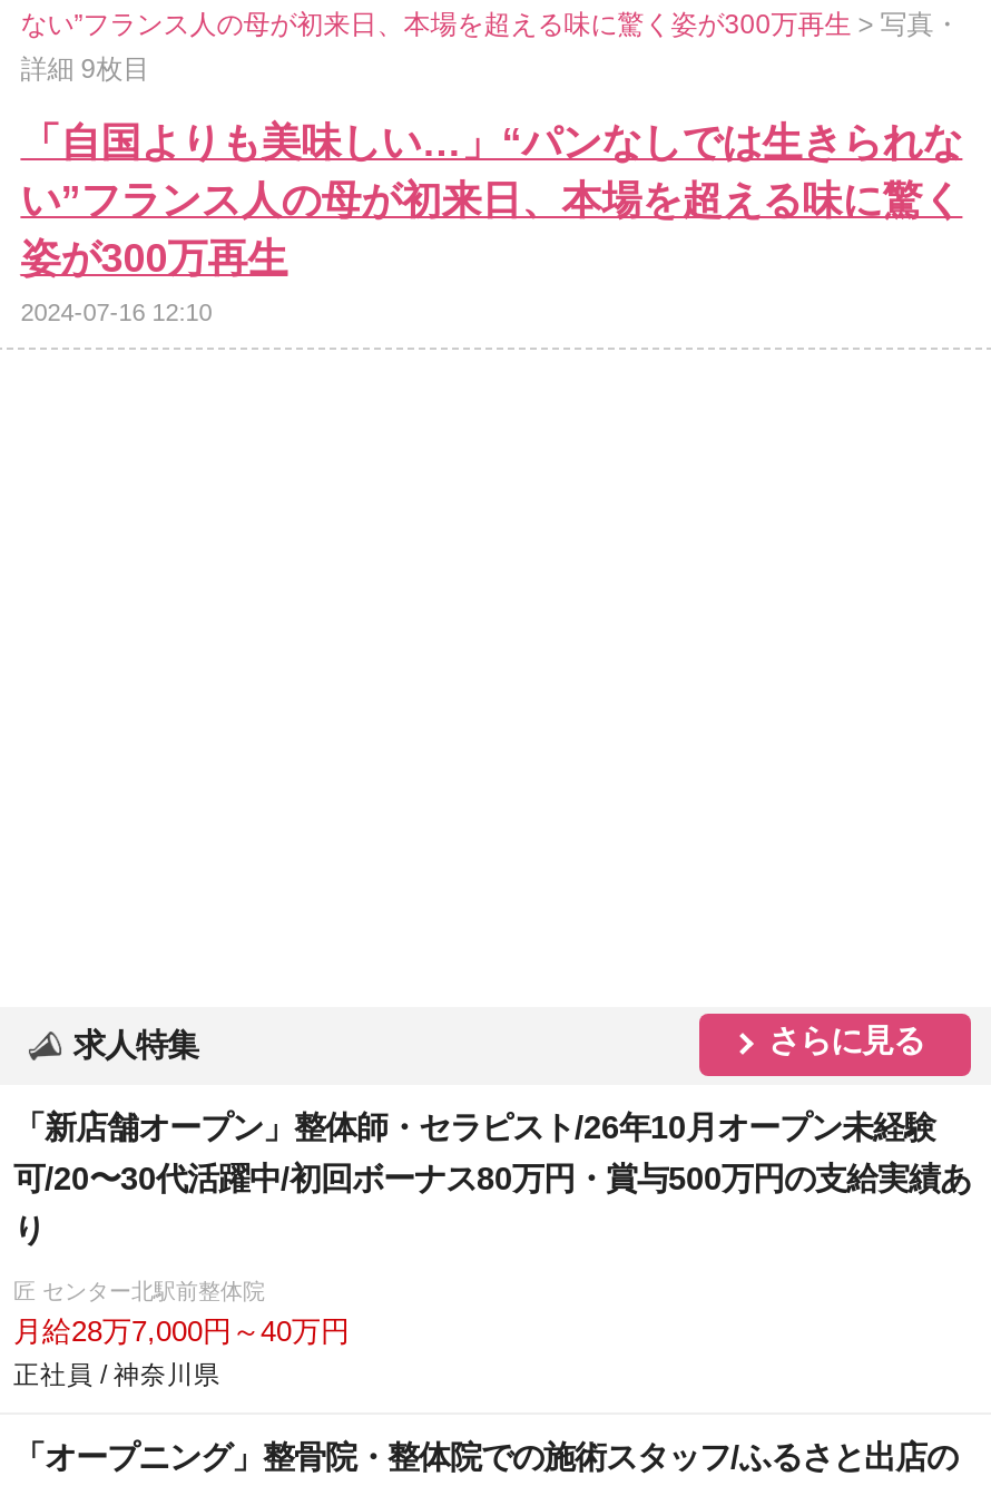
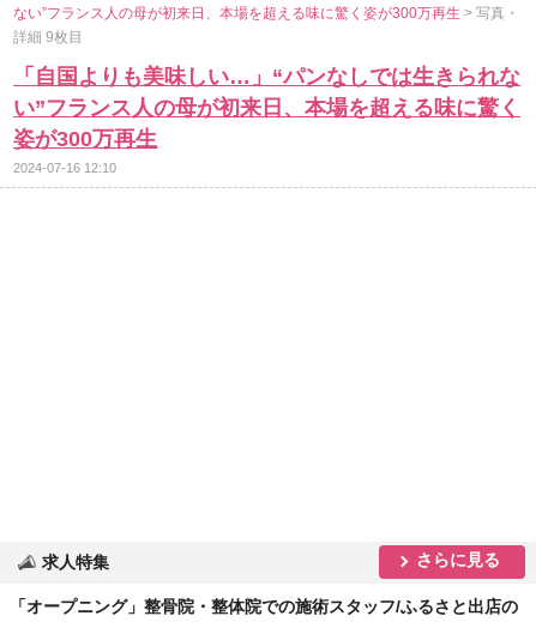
[13,1109,971,1388] 「新店舗オープン」整体師・セラピスト/26年10月オープン未経験 | 可/20〜30代活躍中/初回ボーナス80万円・賞与500万円の支給実績あ | り | 匠 センター北駅前整体院 | 月給28万7,000円～40万円 | 正社員 / 神奈川県 -> none

